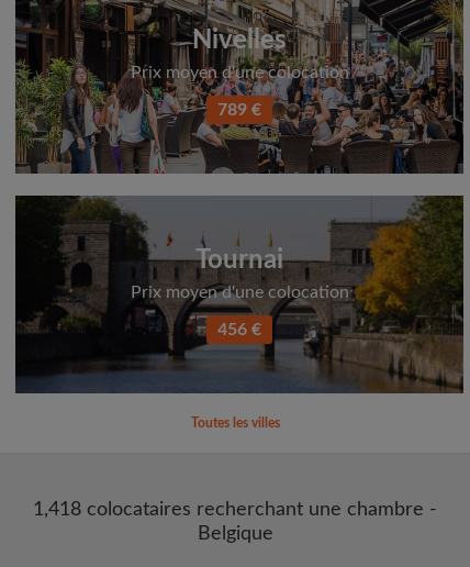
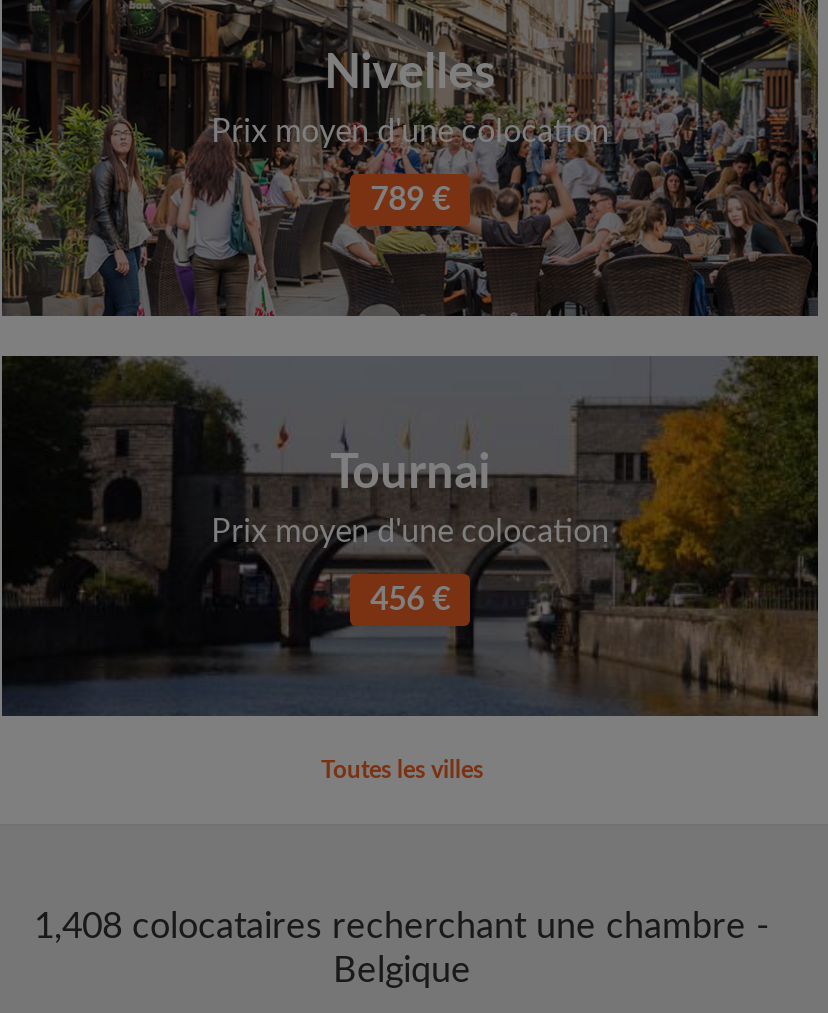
[33,500,437,520] 1,418 colocataires recherchant une chambre - -> [34,910,770,946] 1,408 colocataires recherchant une chambre -

